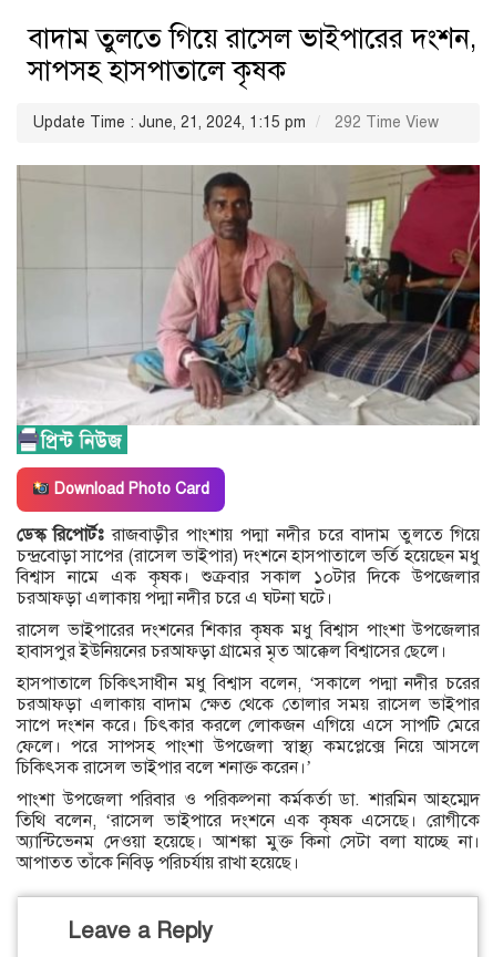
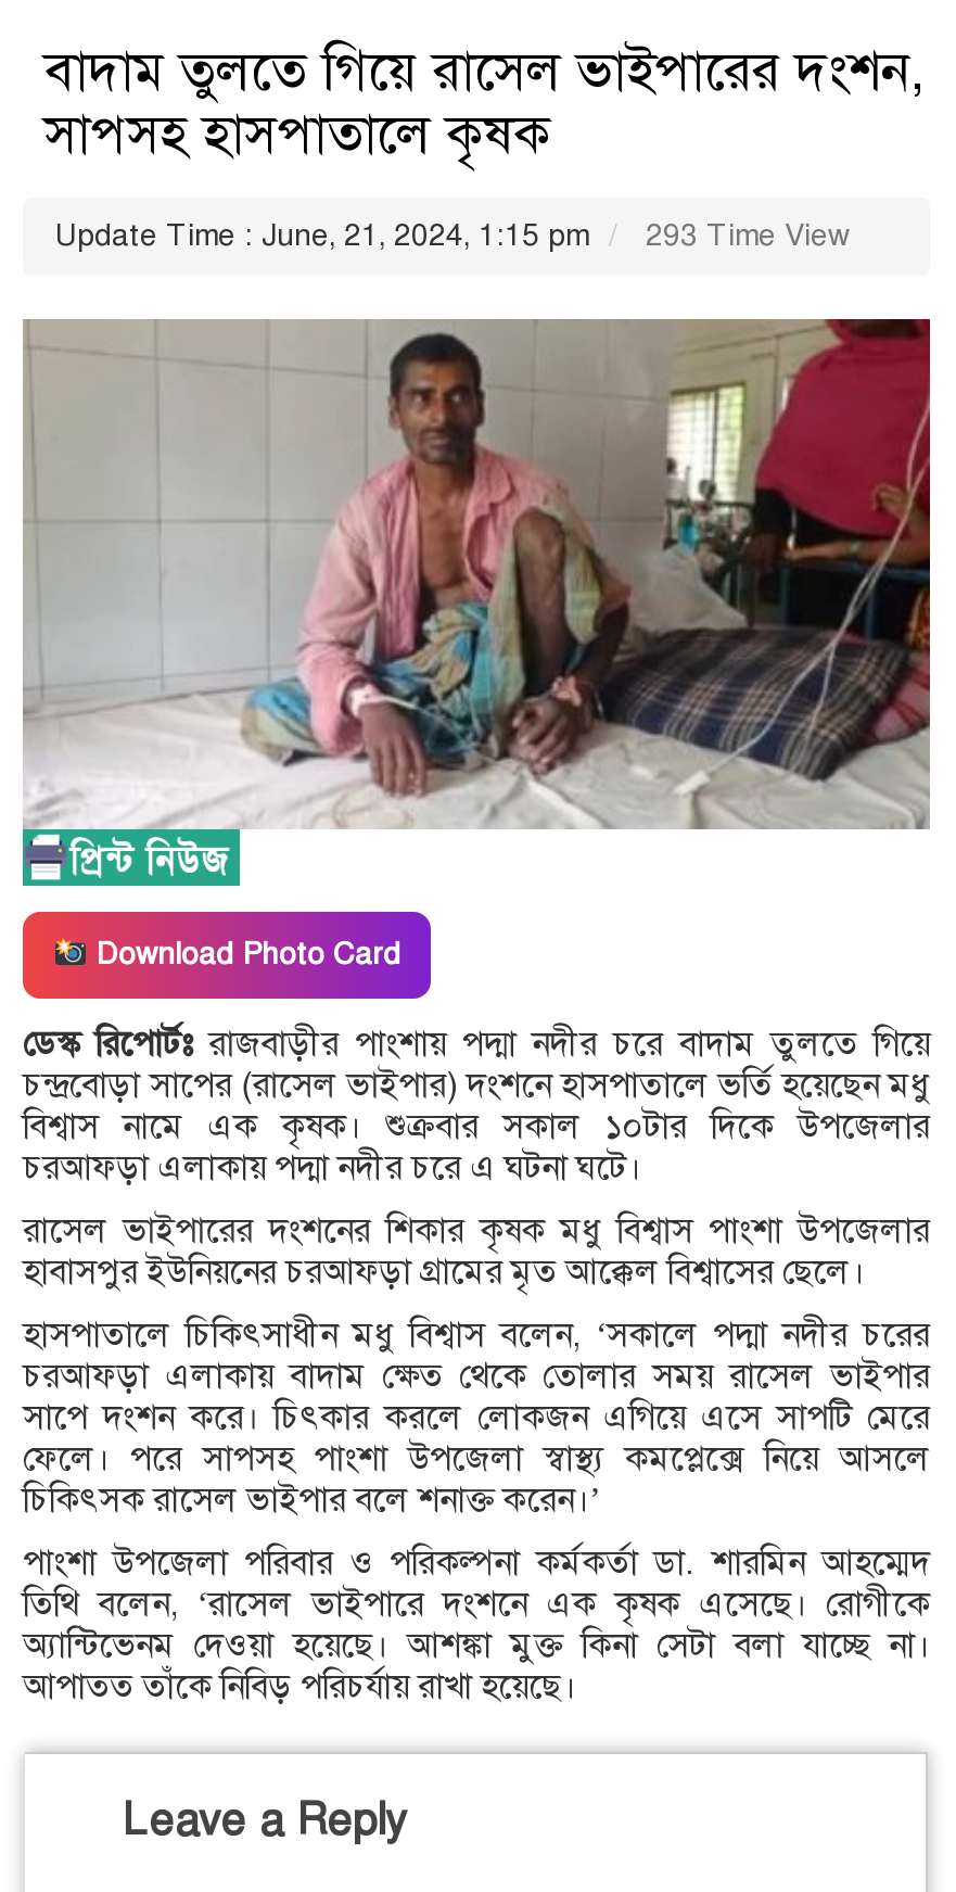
[33,113,439,132] Update Time : June, 21, 2024, 1:15 pm 292 Time View -> [55,217,850,254] Update Time : June, 21, 2024, 1:15 pm 293 Time View

